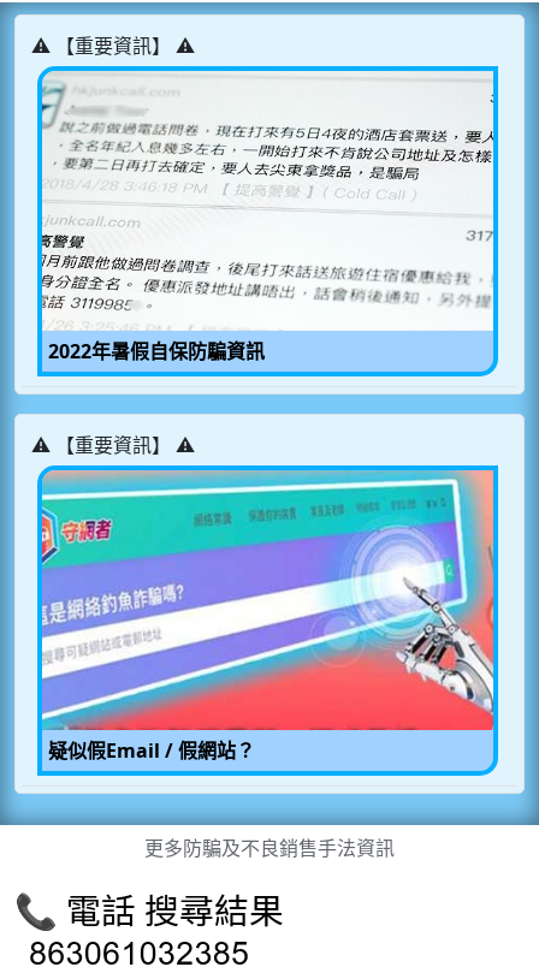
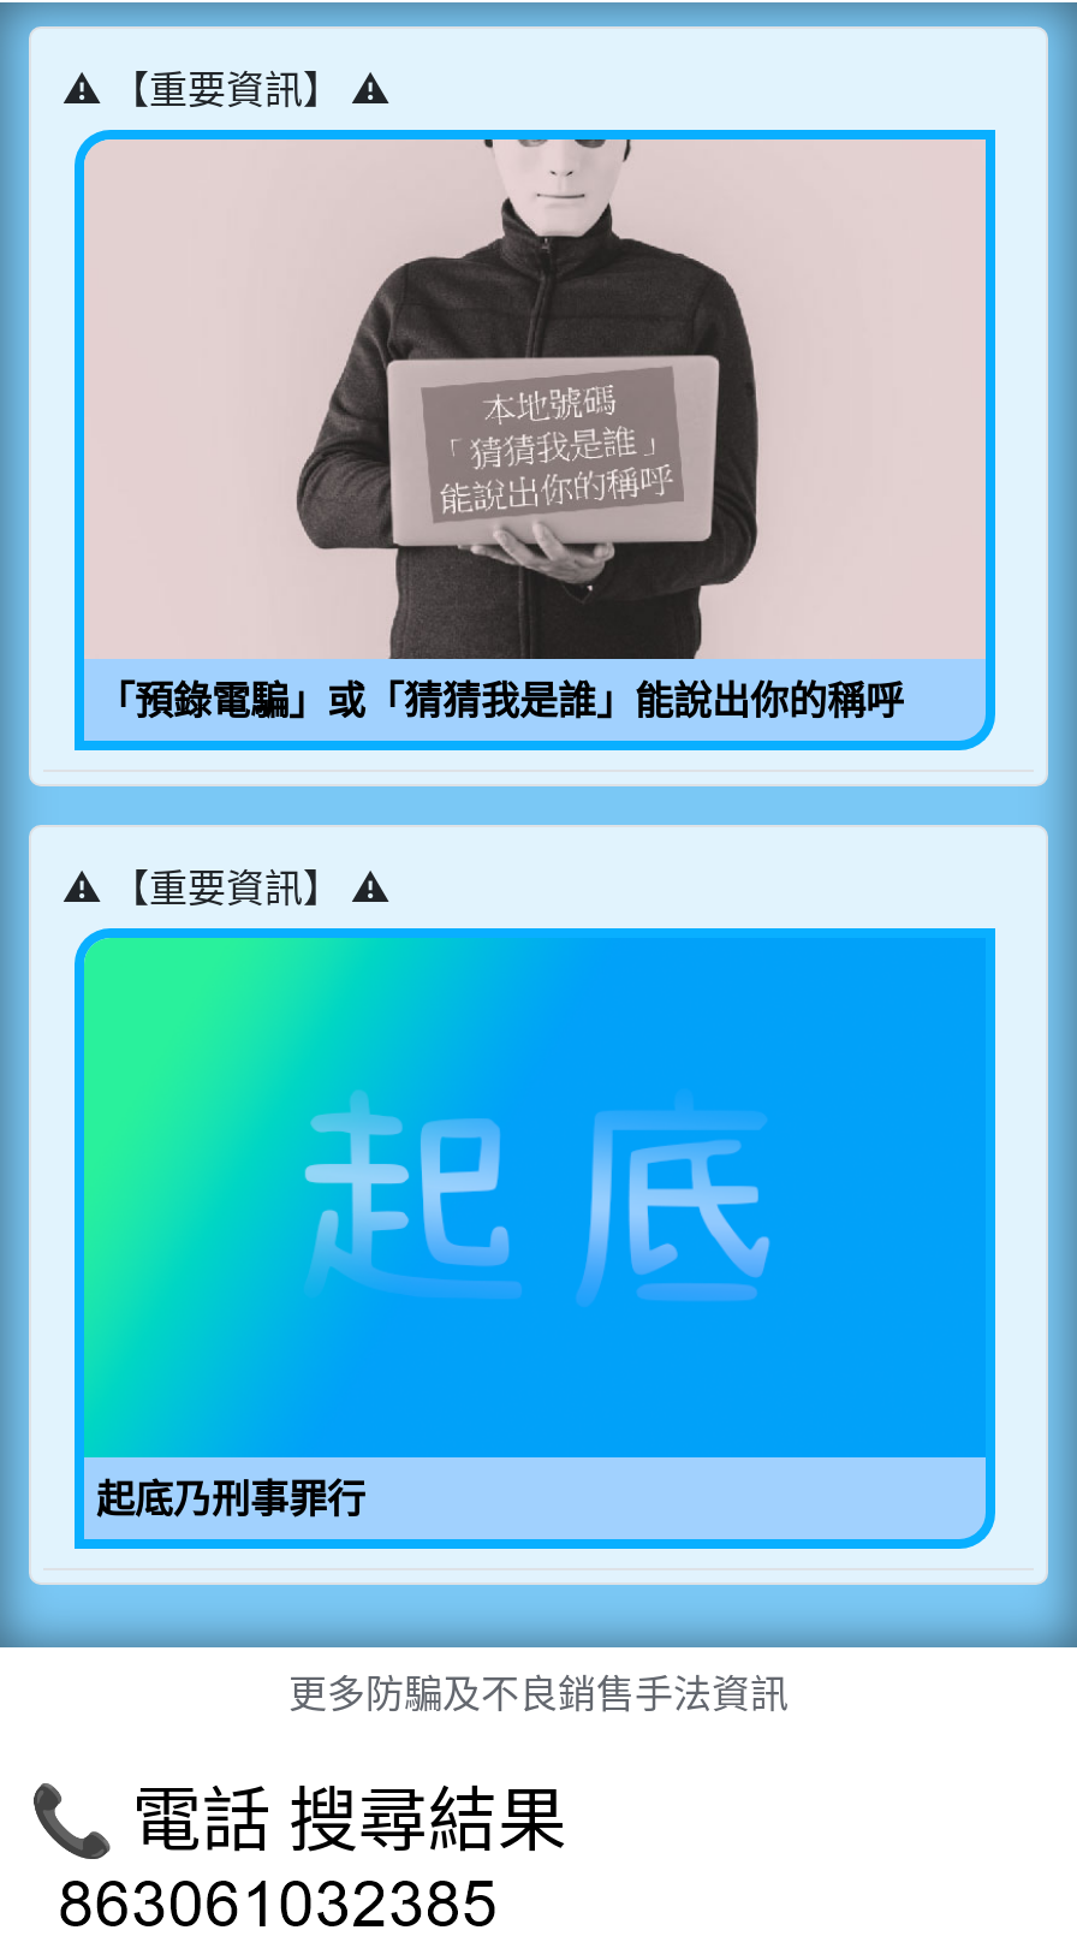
[41,70,494,364] [image] | 2022年暑假自保防騙資訊 -> [82,137,986,726] [image] | 「預錄電騙」或「猜猜我是誰」能說出你的稱呼
[41,469,494,764] [image] | 疑似假Email / 假網站？ -> [84,938,986,1525] [image] | 起底乃刑事罪行

